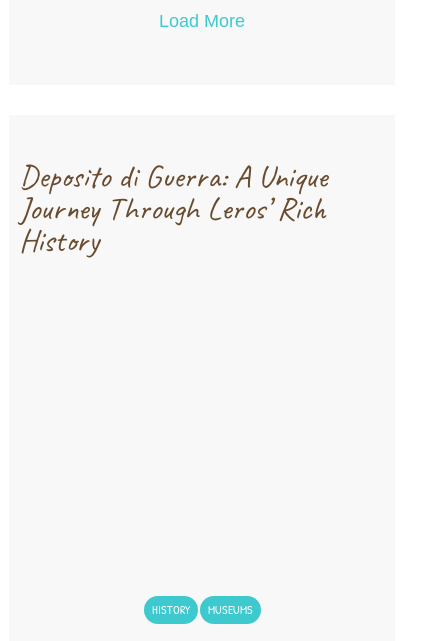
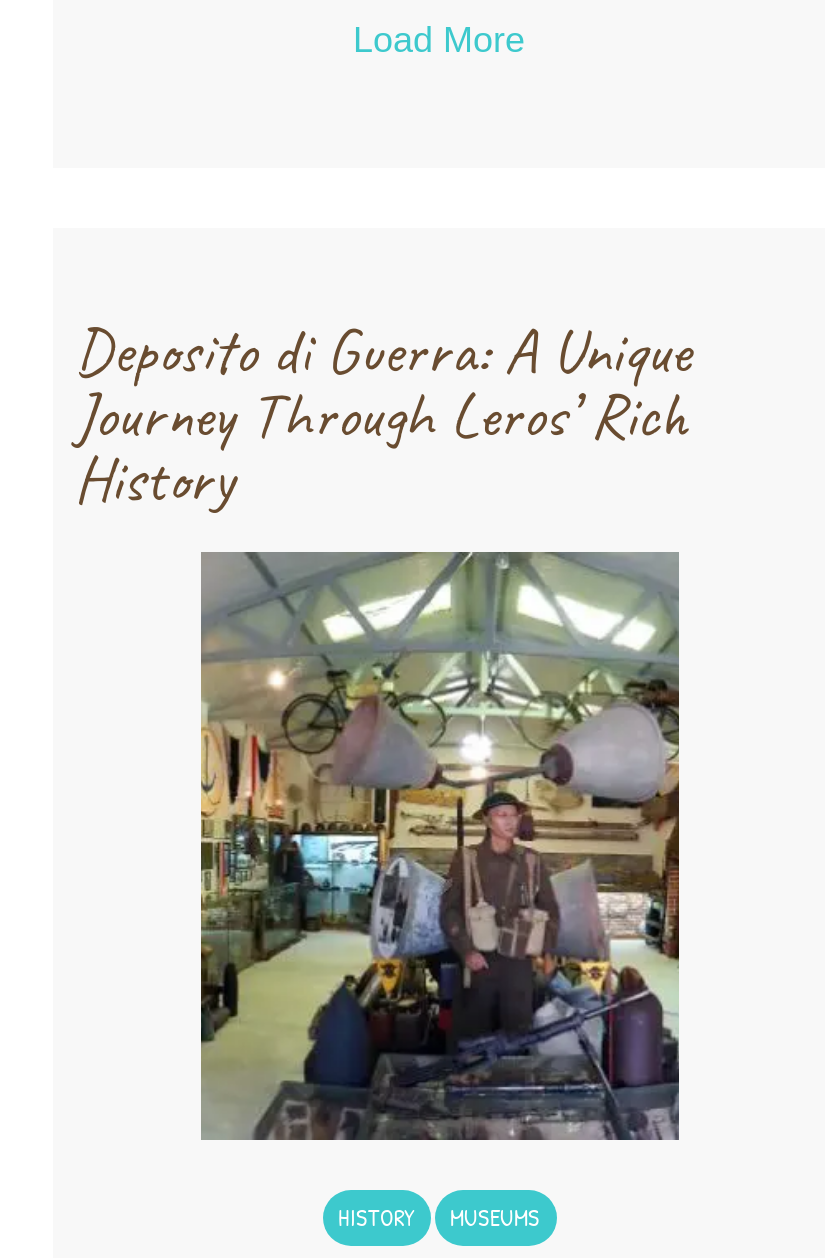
none -> [199,549,681,1143] [image]

